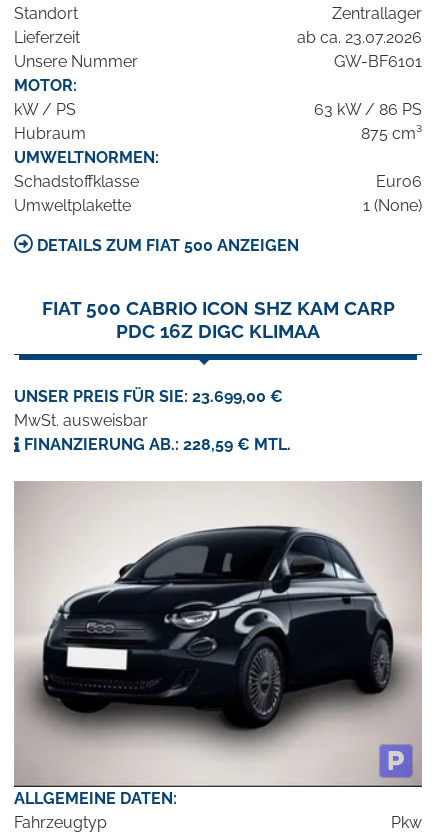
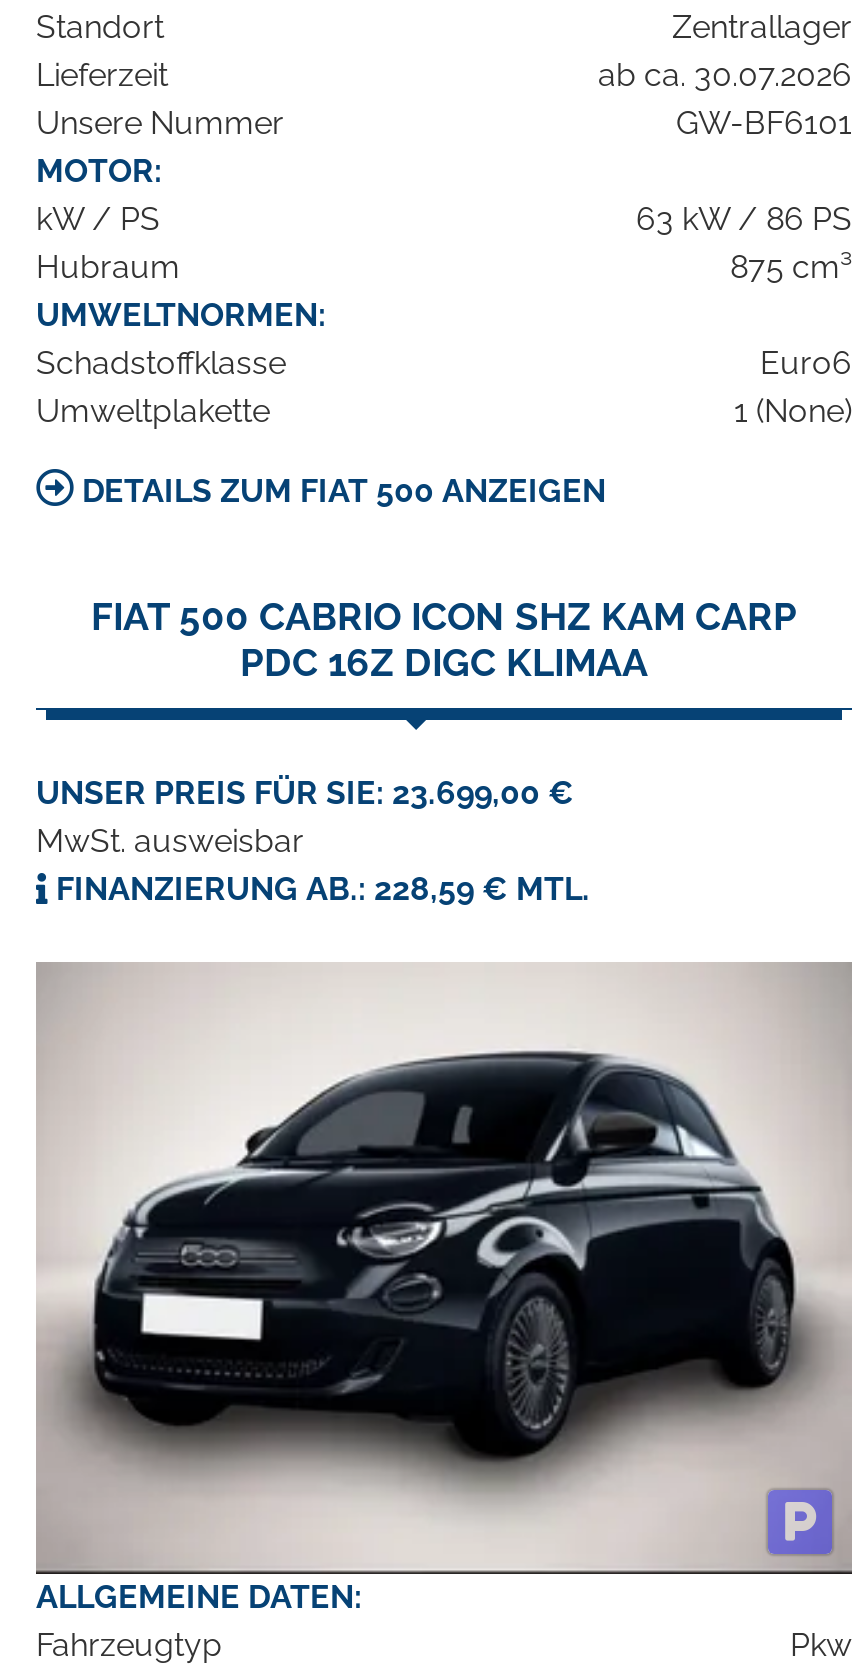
[297,28,422,47] ab ca. 23.07.2026 -> [598,56,852,94] ab ca. 30.07.2026

